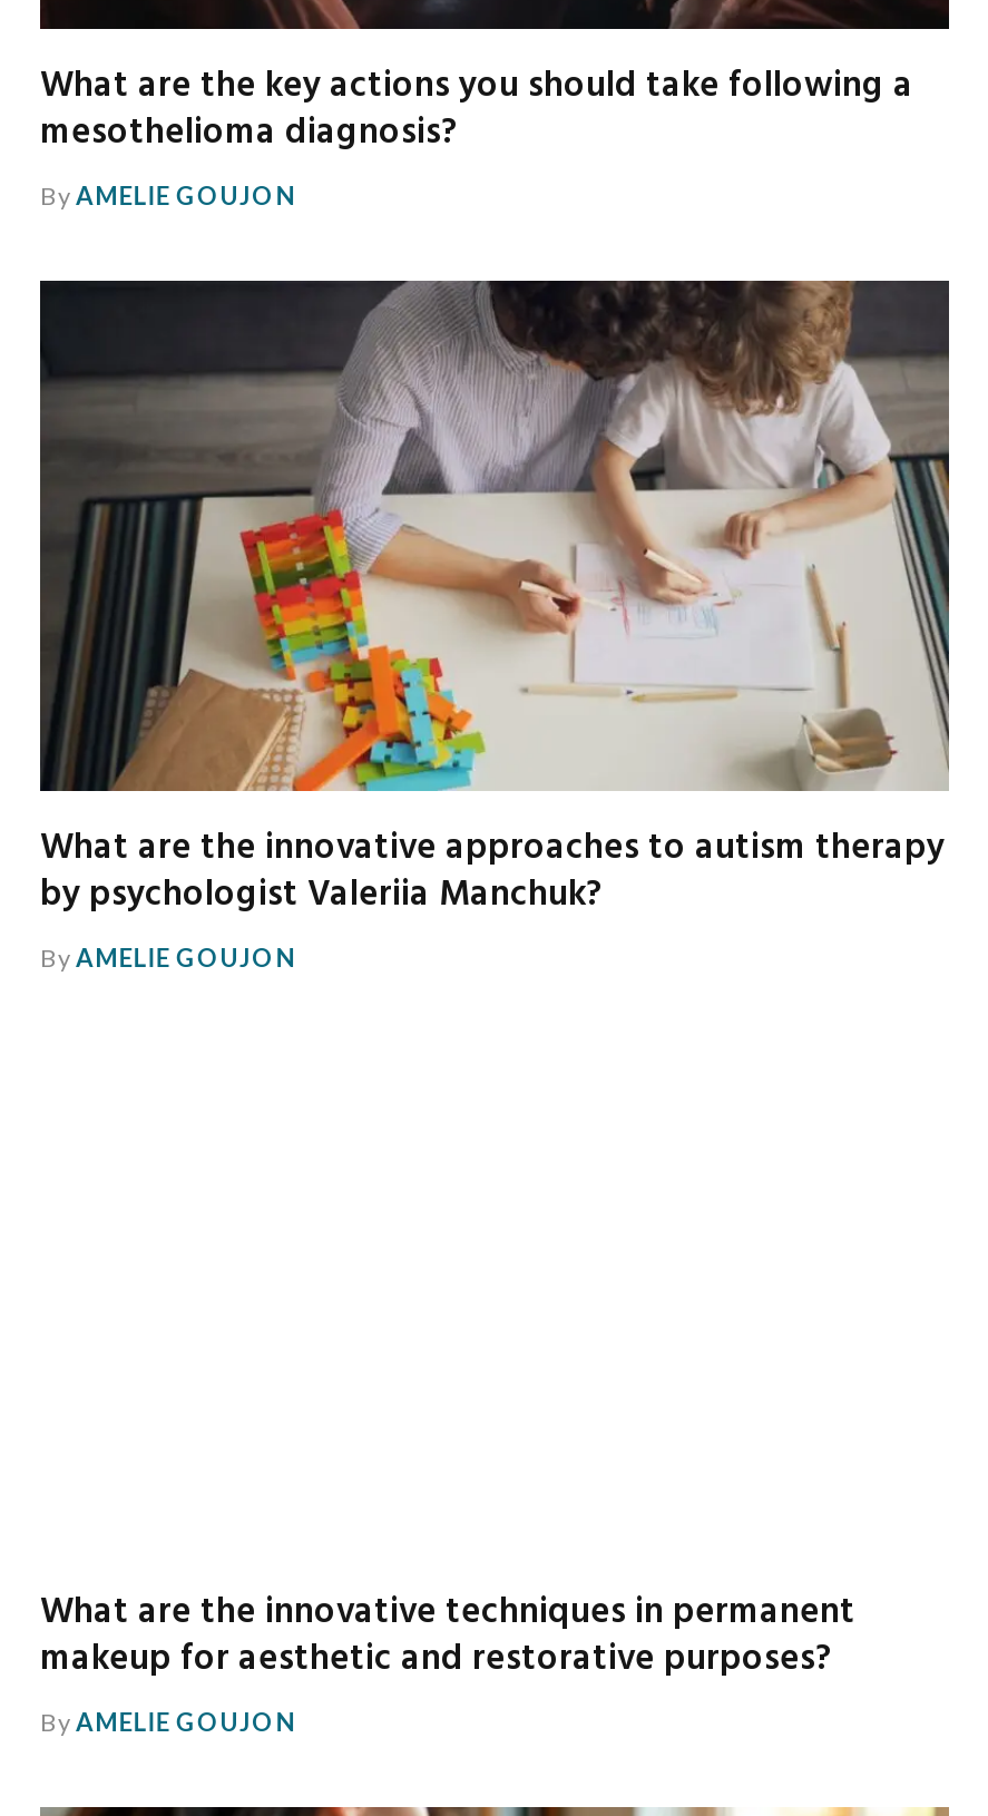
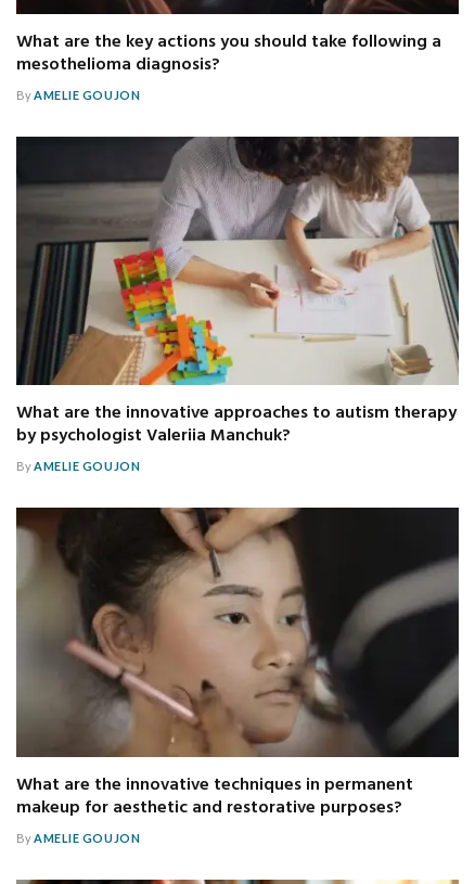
none -> [15,507,460,758] [image]

